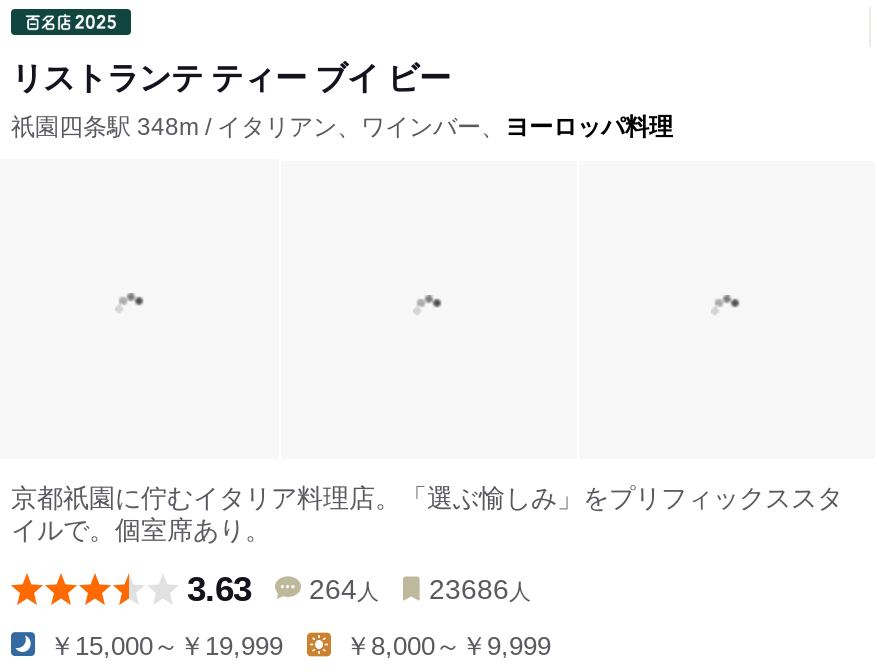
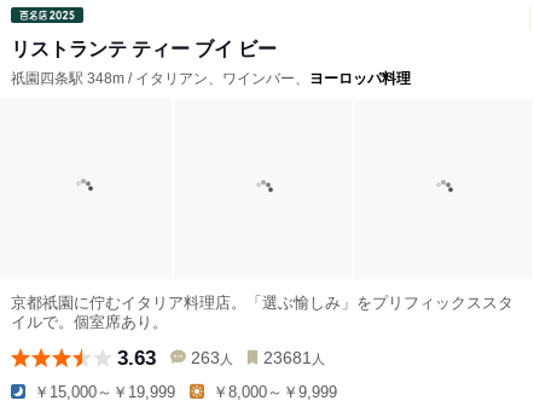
[309,573,379,605] 264人 -> [191,348,233,368] 263人
[429,573,531,605] 23686人 -> [263,348,325,368] 23681人

